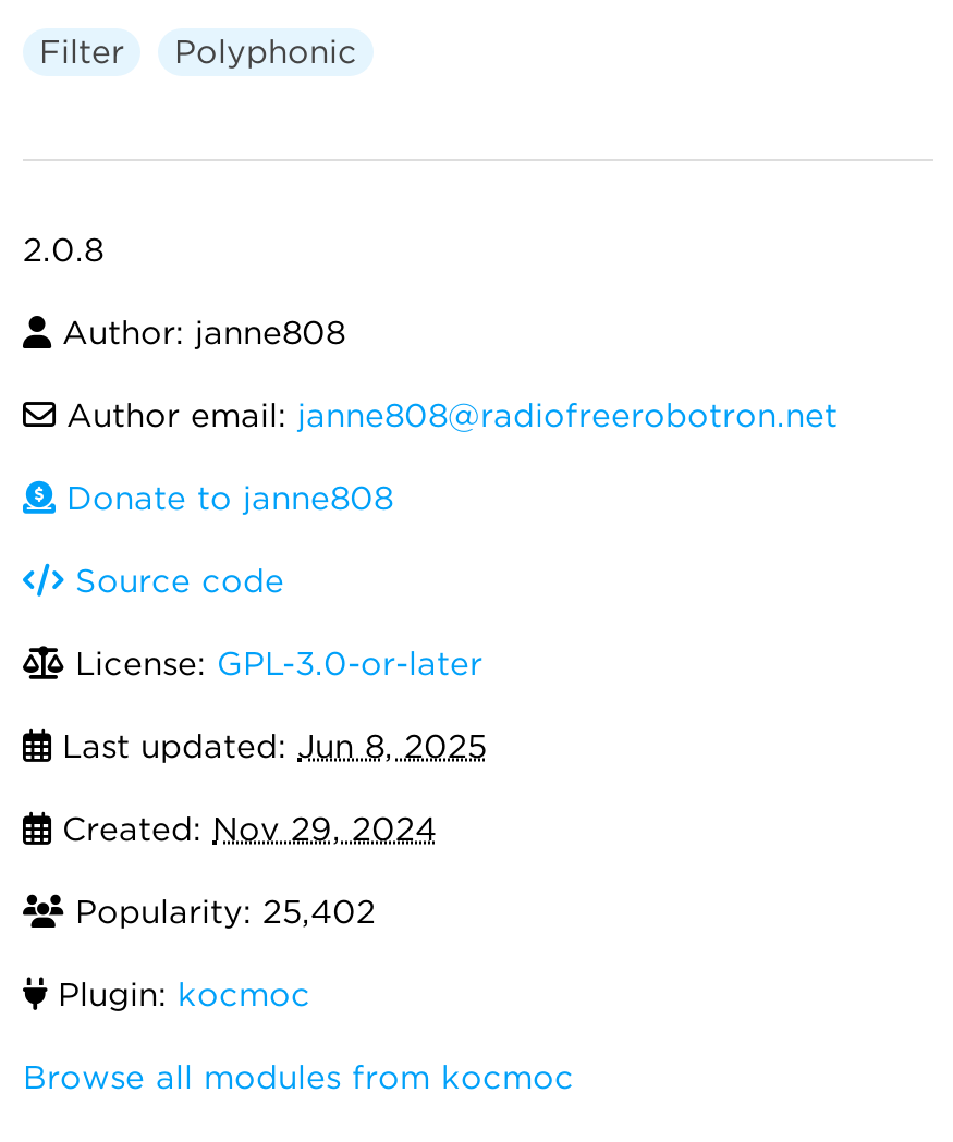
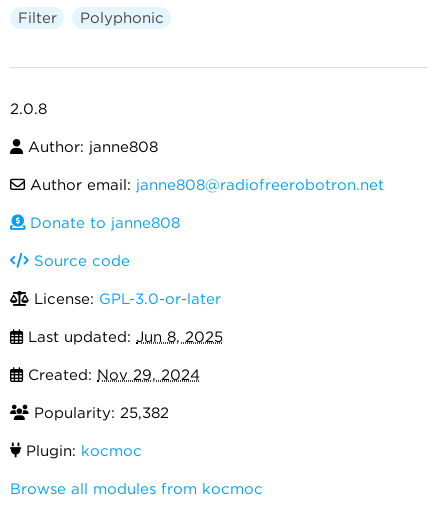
[64,893,376,932] Popularity: 25,402 -> [29,404,169,422] Popularity: 25,382

